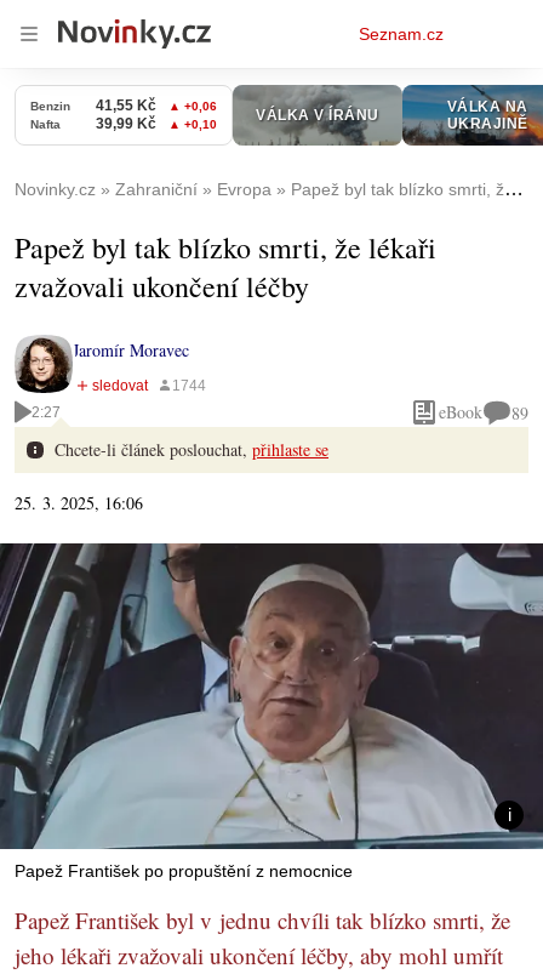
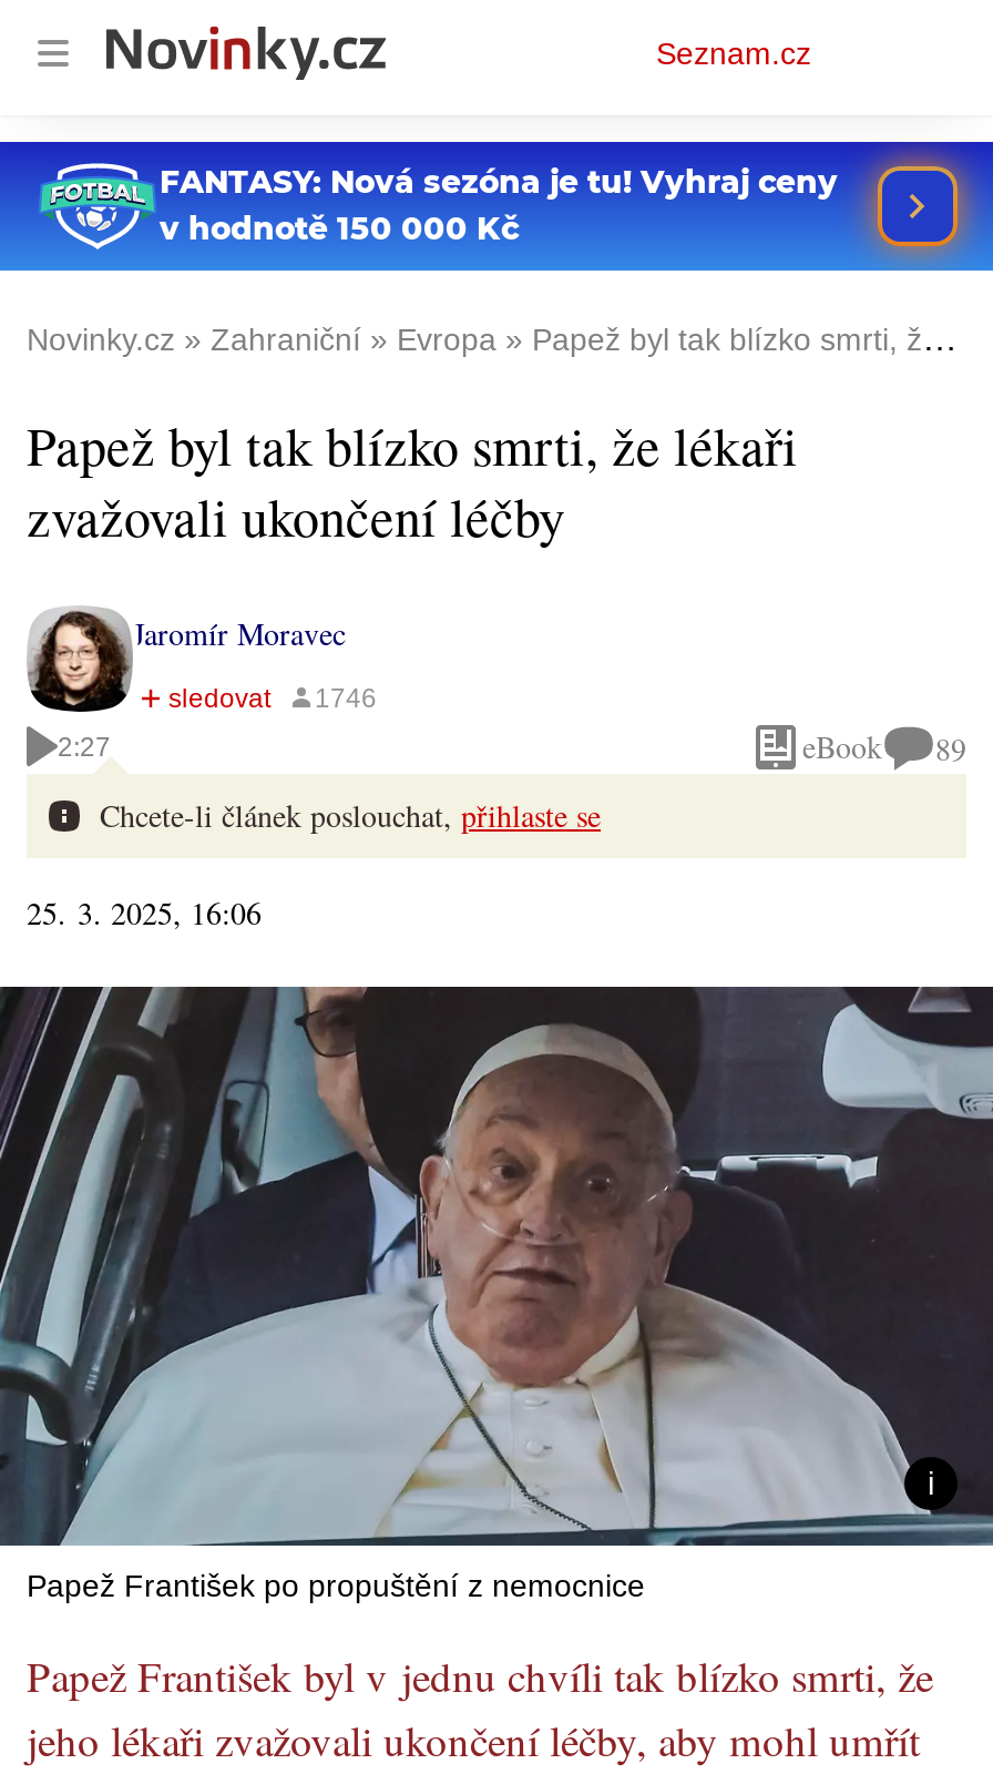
[4,82,539,152] [image] -> [7,140,986,273] [image]

